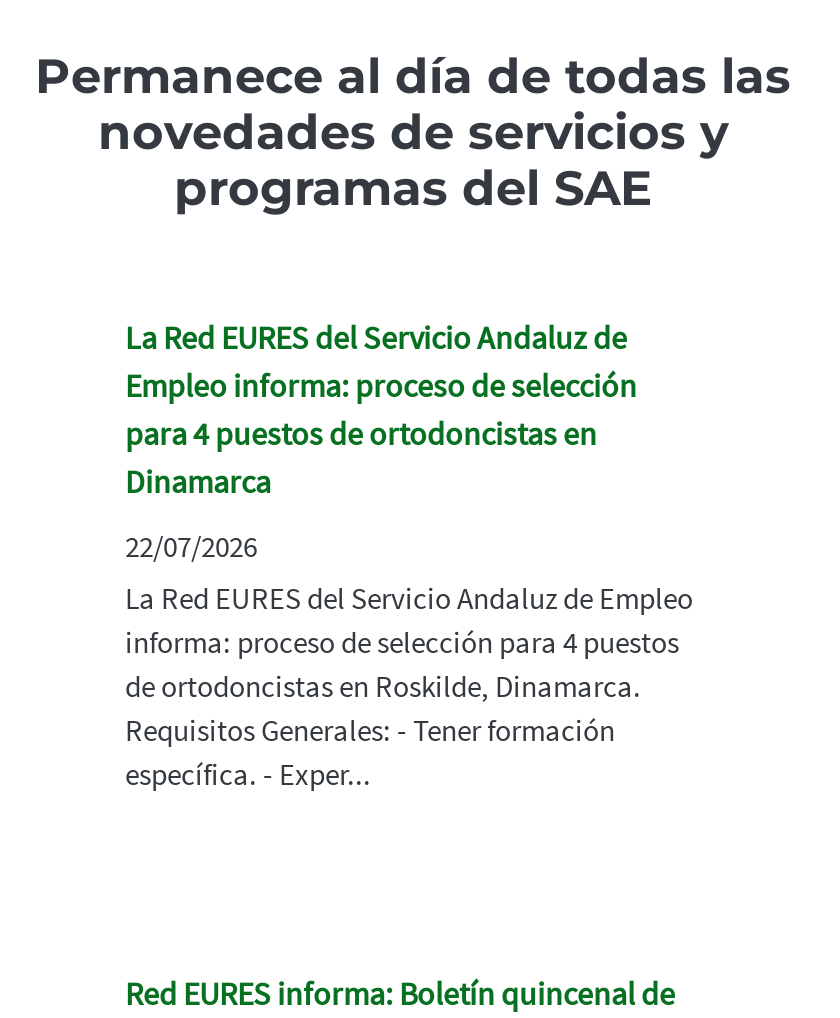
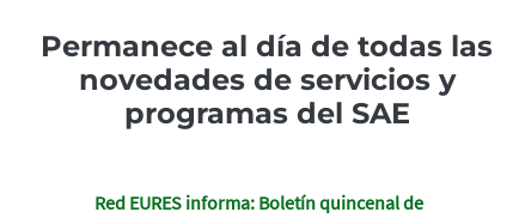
[125,316,693,792] La Red EURES del Servicio Andaluz de | Empleo informa: proceso de selección | para 4 puestos de ortodoncistas en | Dinamarca | 22/07/2026 | La Red EURES del Servicio Andaluz de Empleo | informa: proceso de selección para 4 puestos | de ortodoncistas en Roskilde, Dinamarca. | Requisitos Generales: - Tener formación | específica. - Exper... -> none

